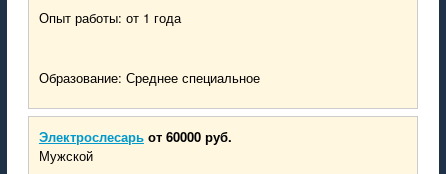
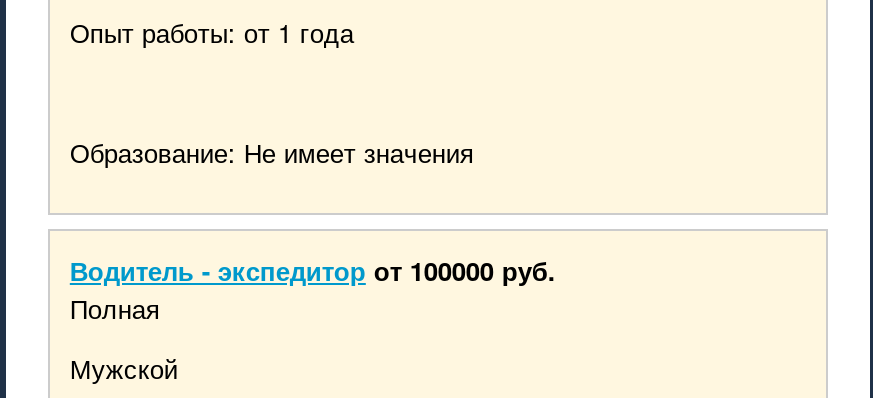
[39,68,260,87] Образование: Среднее специальное -> [70,133,474,171] Образование: Не имеет значения
[39,127,232,146] Электрослесарь от 60000 руб. -> [70,251,556,327] Водитель - экспедитор от 100000 руб. | Полная

